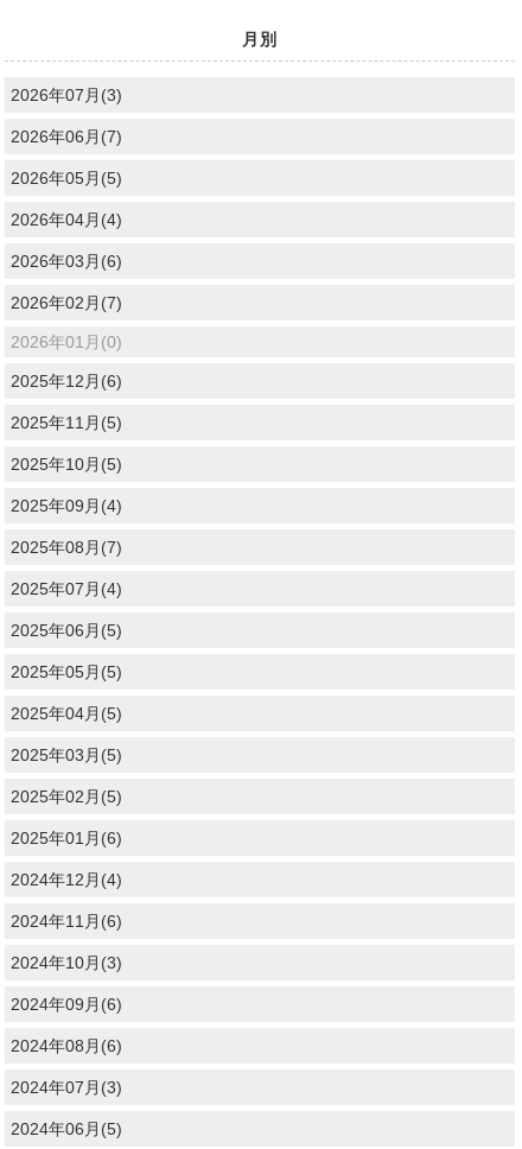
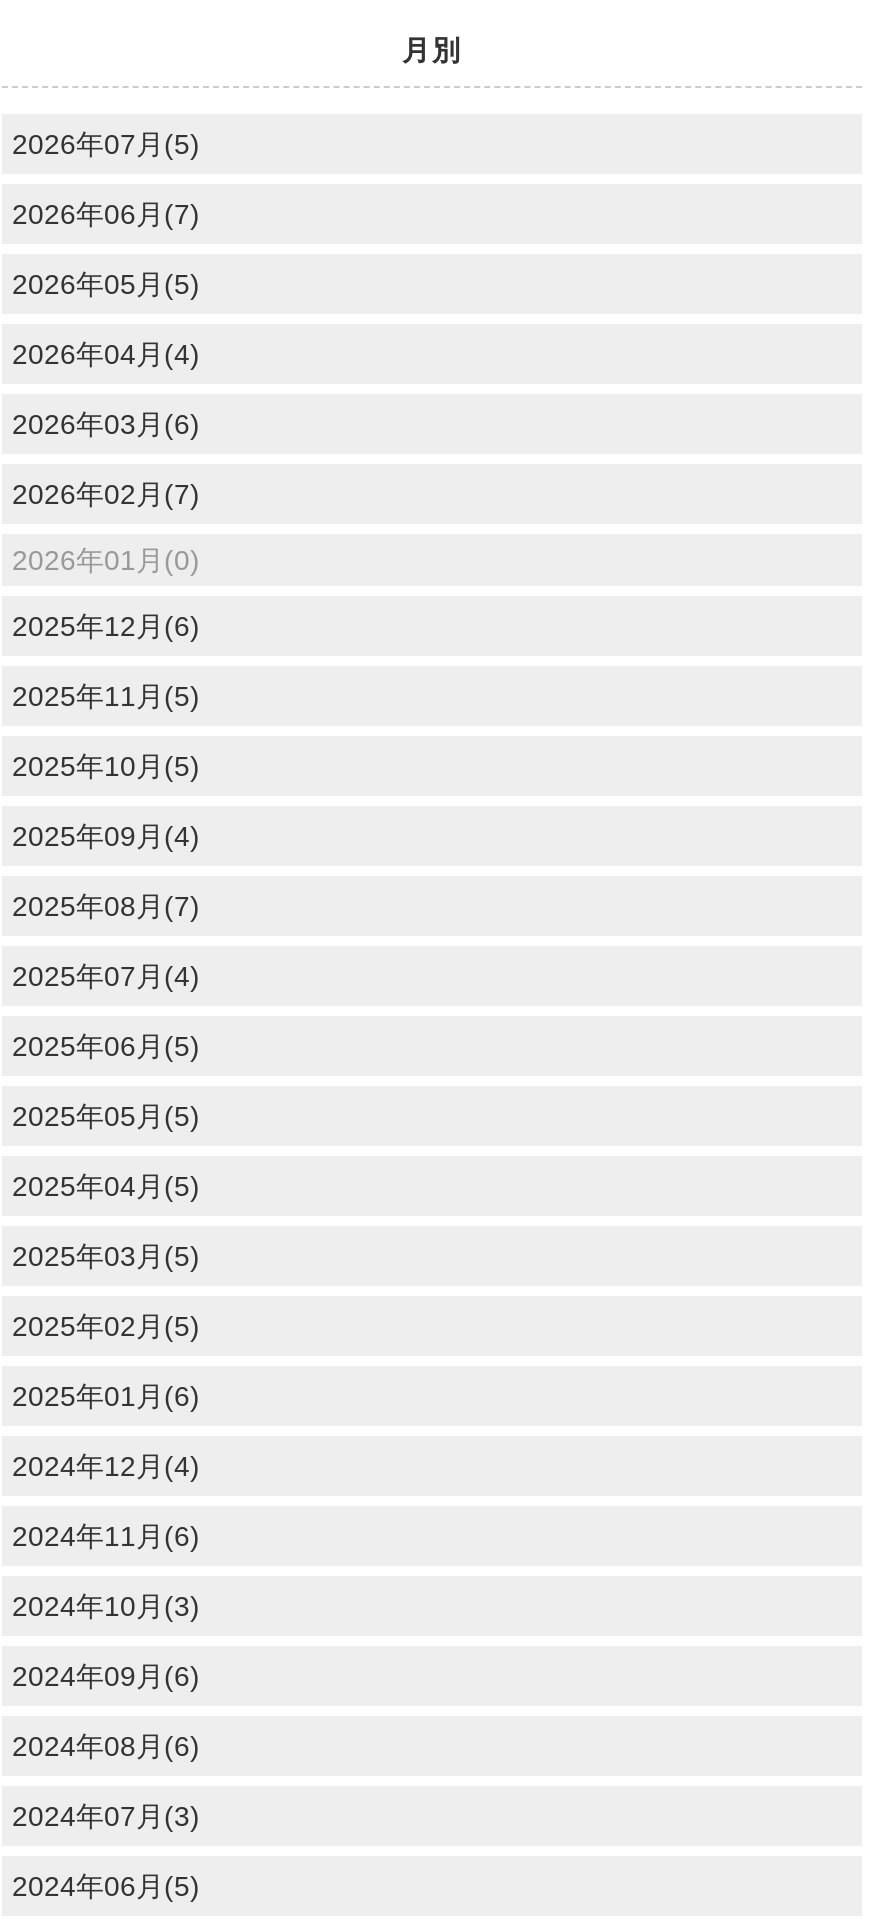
[11,85,122,104] 2026年07月(3) -> [12,128,200,160] 2026年07月(5)

